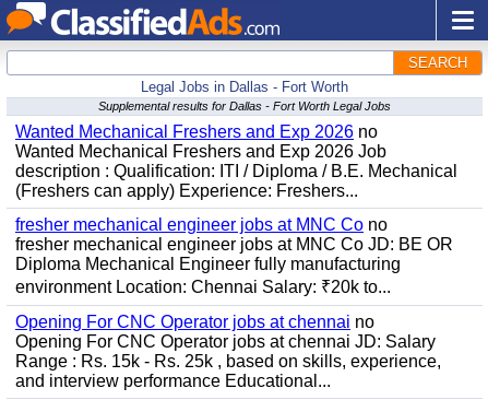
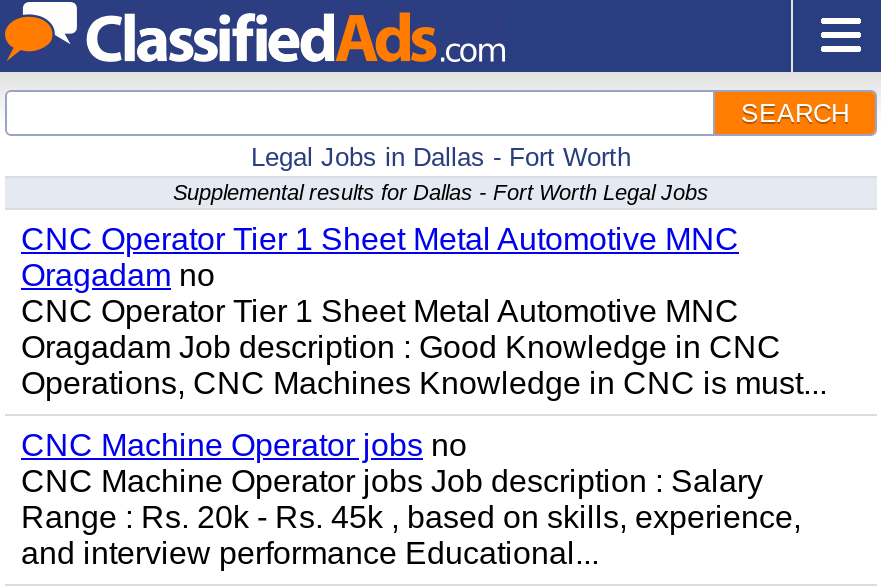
[15,122,457,370] Wanted Mechanical Freshers and Exp 2026 no | Wanted Mechanical Freshers and Exp 2026 Job | description : Qualification: ITI / Diploma / B.E. Mechanical | (Freshers can apply) Experience: Freshers... | fresher mechanical engineer jobs at MNC Co no | fresher mechanical engineer jobs at MNC Co JD: BE OR | Diploma Mechanical Engineer fully manufacturing | environment Location: Chennai Salary: ₹20k to... | Opening For CNC Operator jobs at chennai no | Opening For CNC Operator jobs at chennai JD: Salary | Range : Rs. 15k - Rs. 25k , based on skills, experience, -> [21,222,827,534] CNC Operator Tier 1 Sheet Metal Automotive MNC | Oragadam no | CNC Operator Tier 1 Sheet Metal Automotive MNC | Oragadam Job description : Good Knowledge in CNC | Operations, CNC Machines Knowledge in CNC is must... | CNC Machine Operator jobs no | CNC Machine Operator jobs Job description : Salary | Range : Rs. 20k - Rs. 45k , based on skills, experience,

